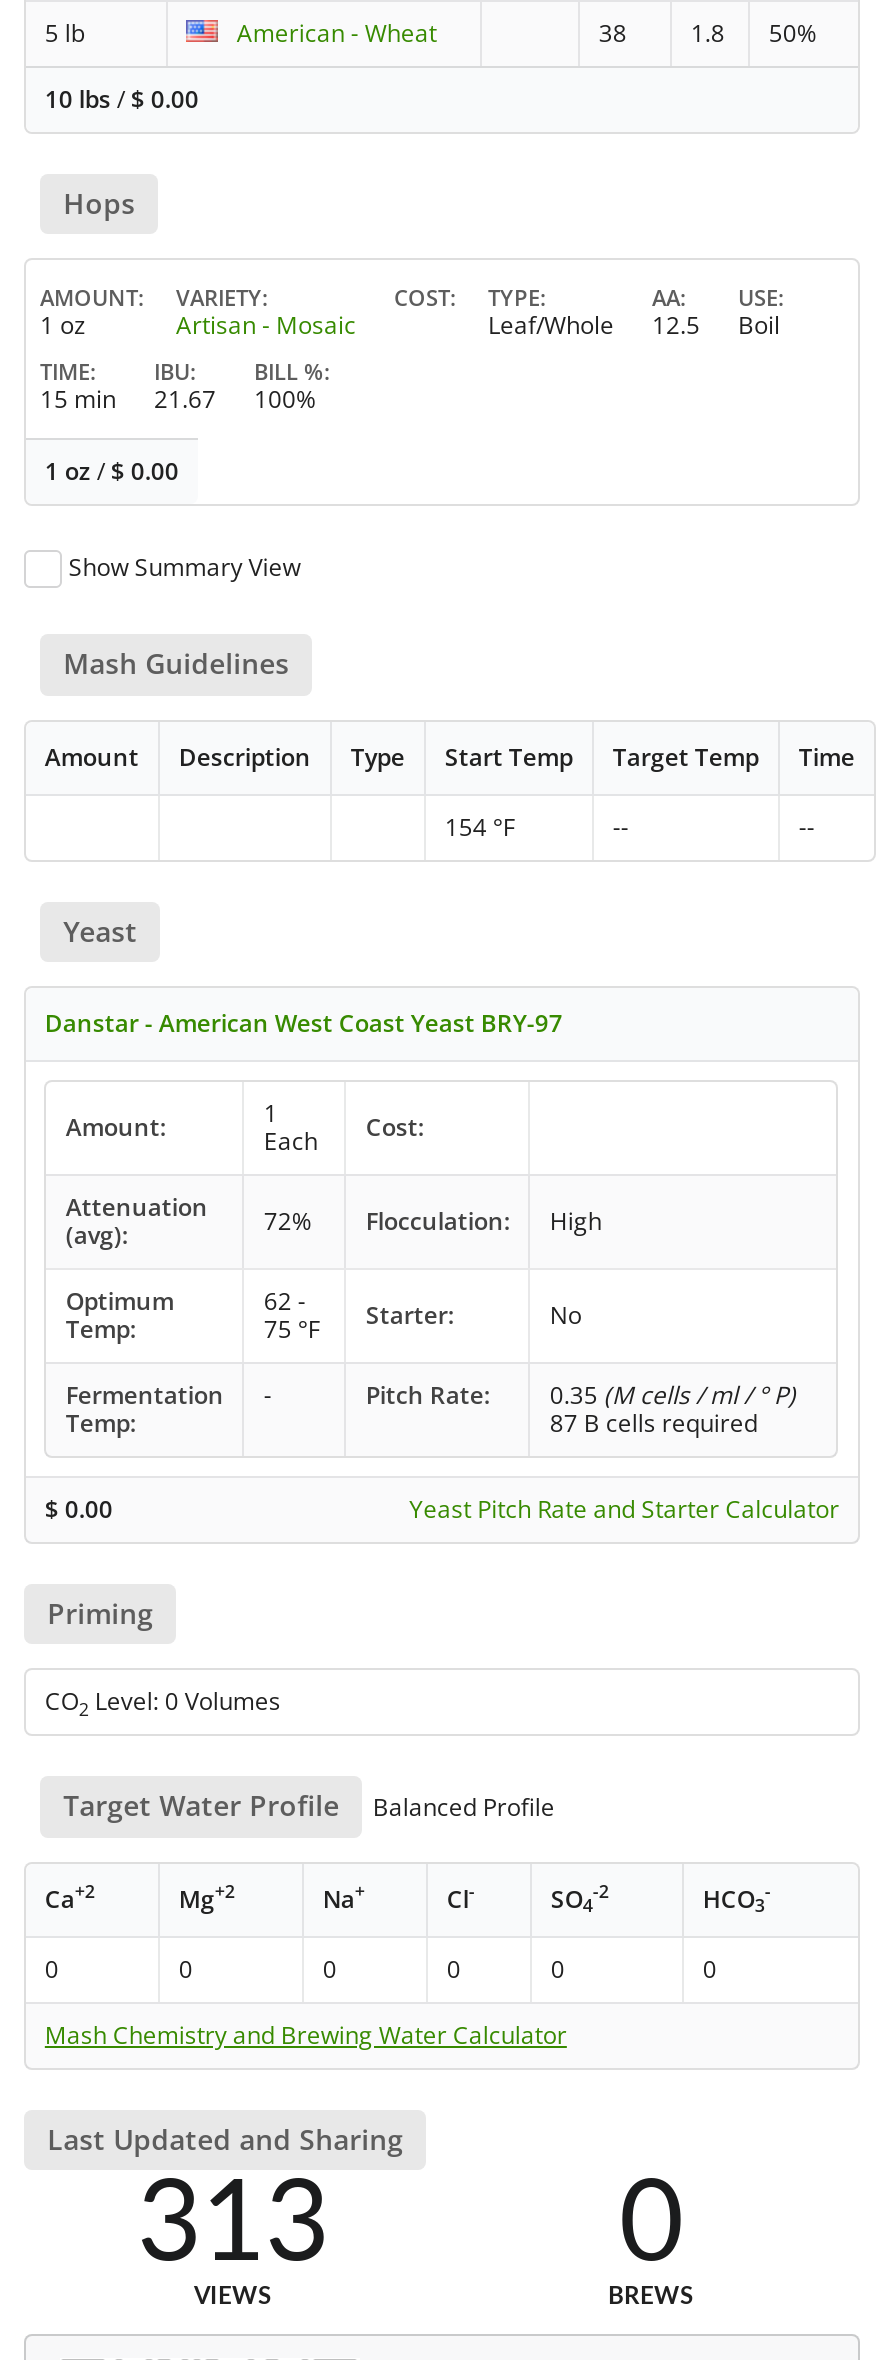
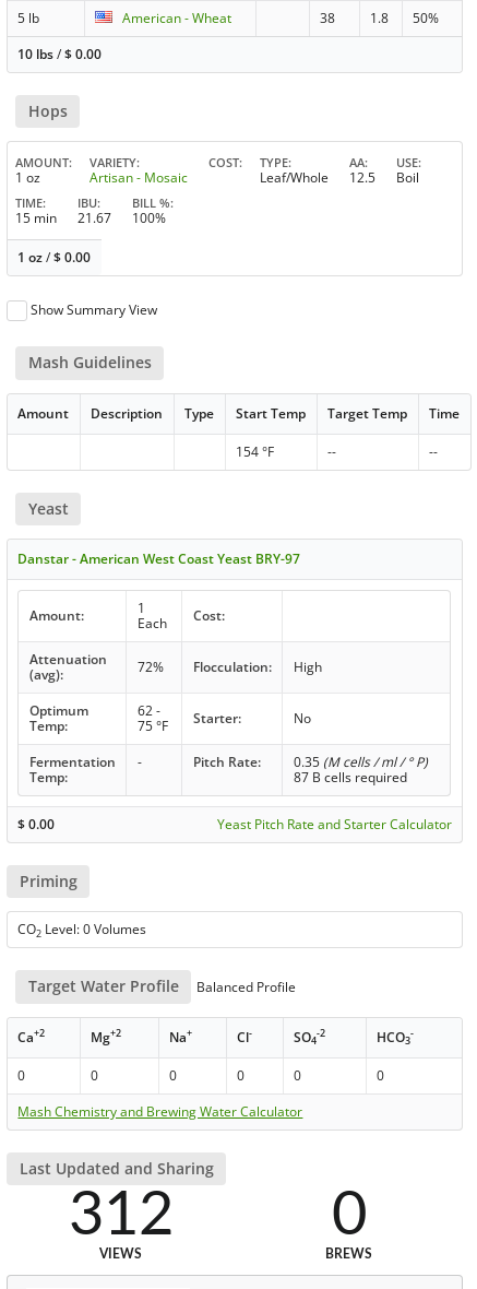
[137,2170,329,2282] 313 -> [68,1185,173,1246] 312

